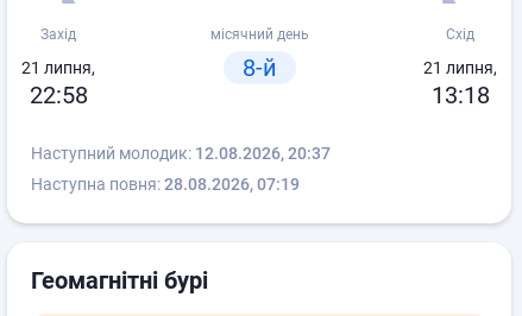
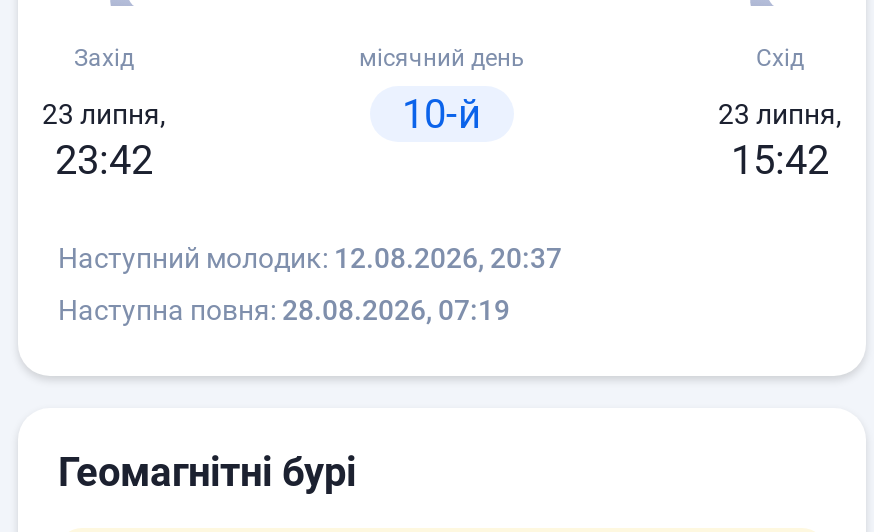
[21,58,95,77] 21 липня, -> [42,98,166,130] 23 липня,
[242,53,276,82] 8-й -> [402,90,482,138] 10-й
[423,58,497,77] 21 липня, -> [718,98,842,130] 23 липня,
[29,81,87,109] 22:58 -> [55,136,153,184] 23:42
[431,81,489,109] 13:18 -> [731,136,829,184] 15:42

